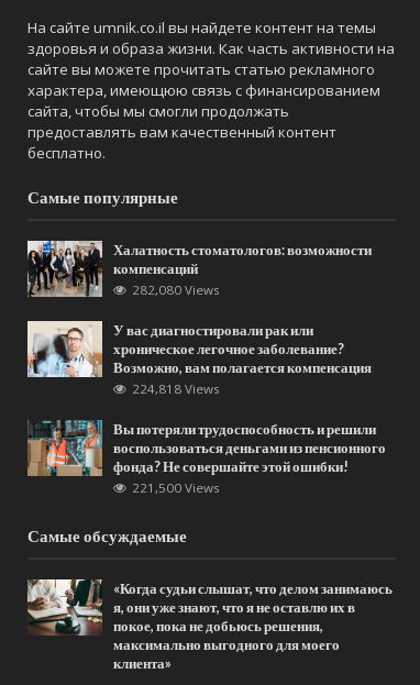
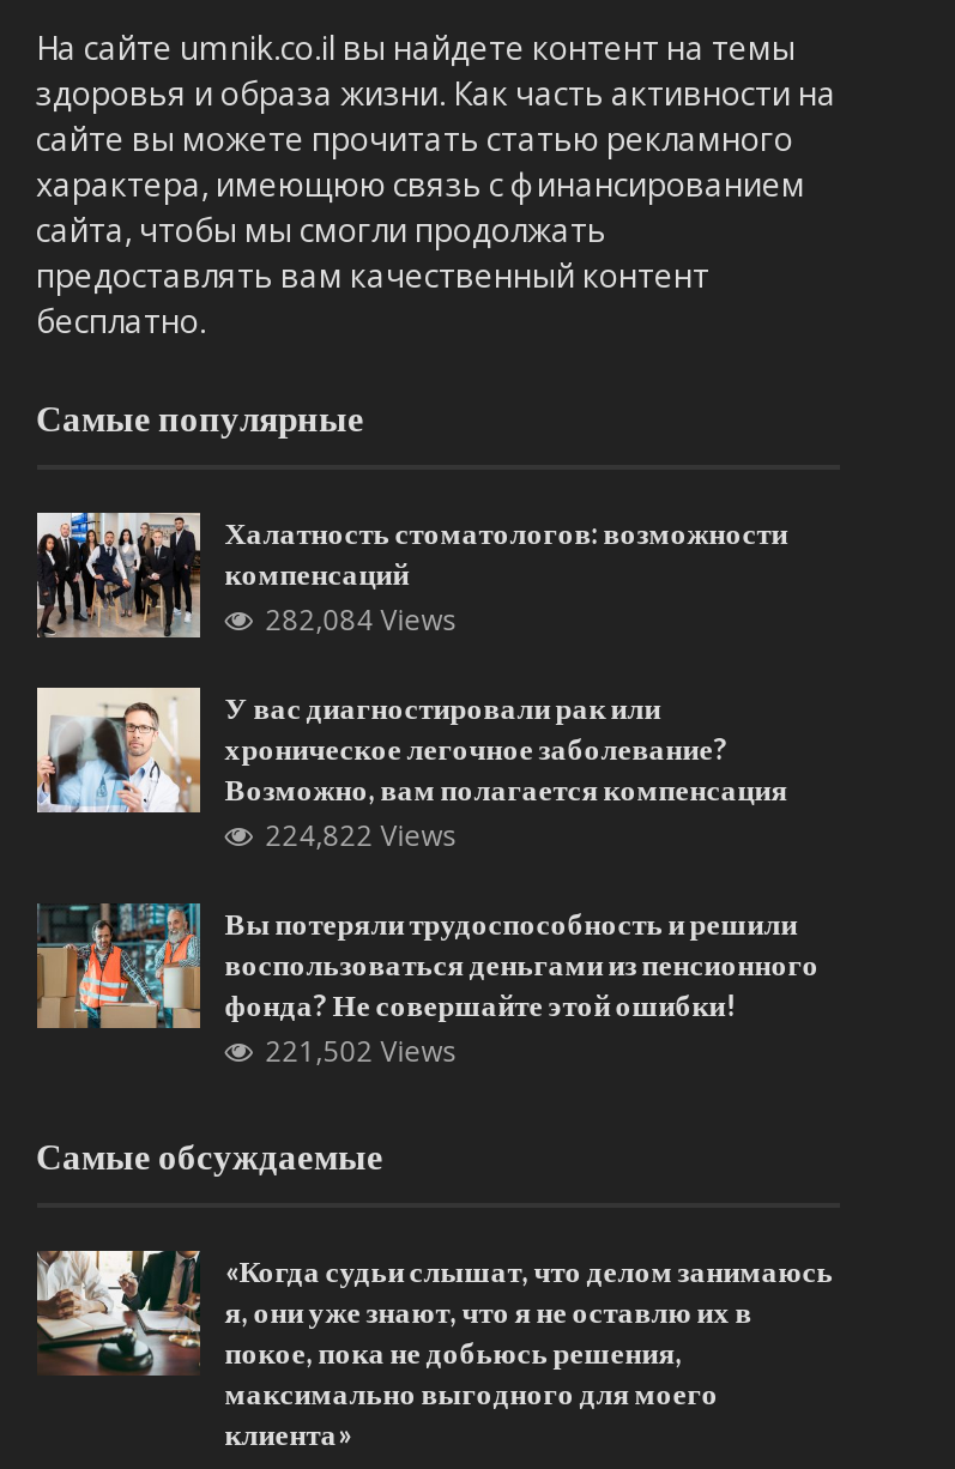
[132,281,220,298] 282,080 Views -> [265,602,457,638] 282,084 Views
[132,380,220,397] 224,818 Views -> [265,818,457,854] 224,822 Views
[132,479,220,496] 221,500 Views -> [265,1033,457,1069] 221,502 Views

